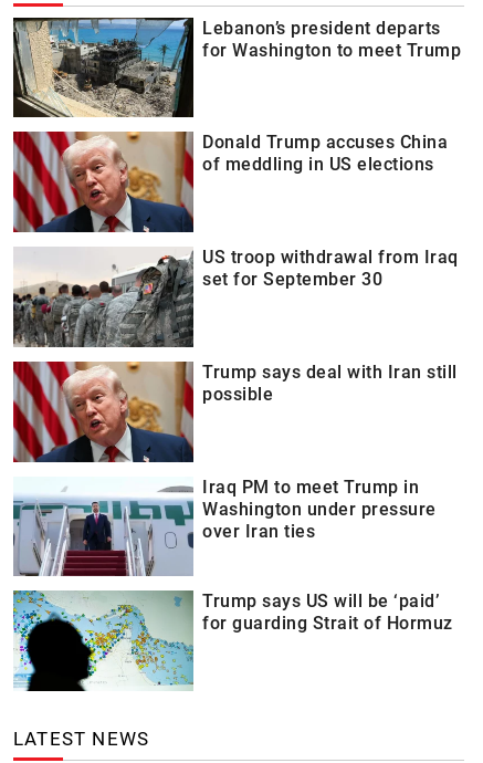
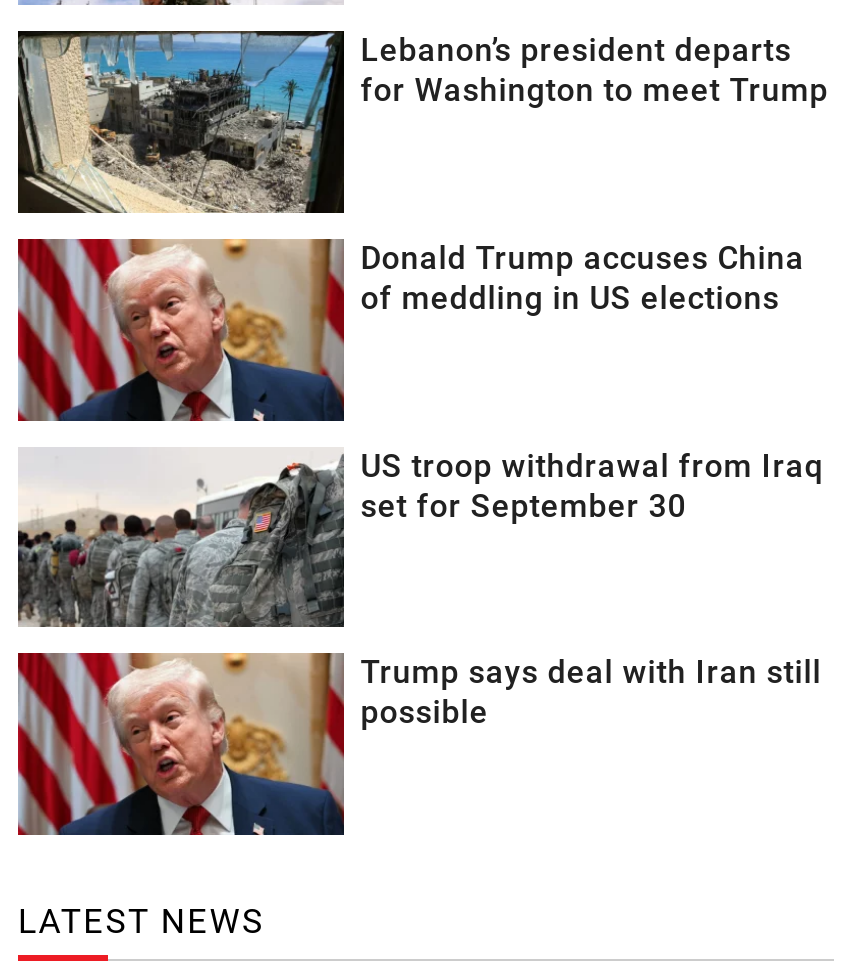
[12,476,453,634] [image] | Iraq PM to meet Trump in | Washington under pressure | over Iran ties | Trump says US will be ‘paid’ | for guarding Strait of Hormuz -> none
[12,589,195,691] [image] -> none

